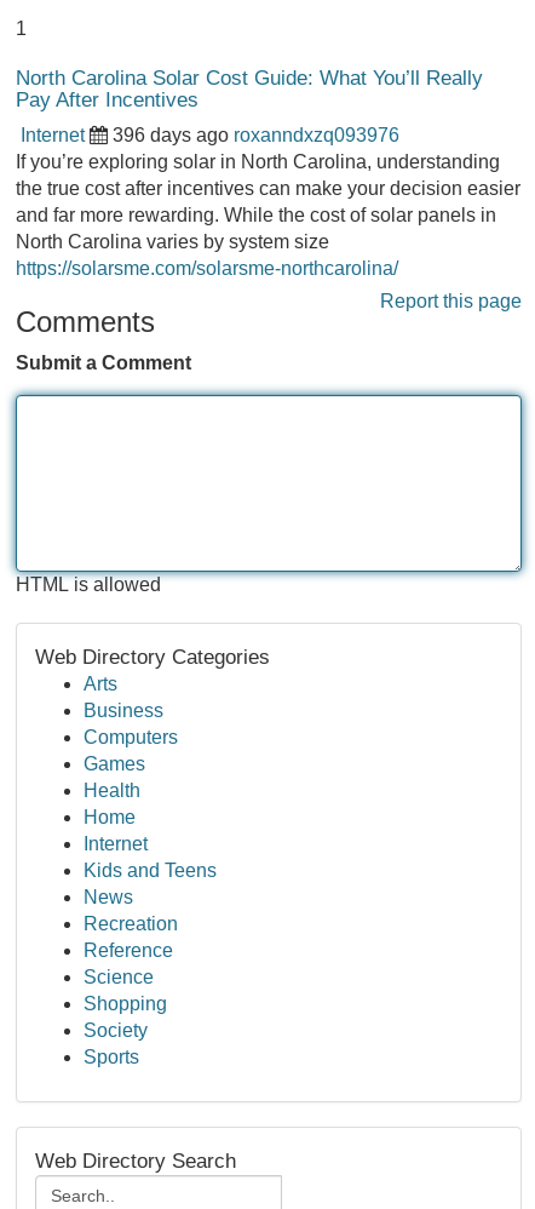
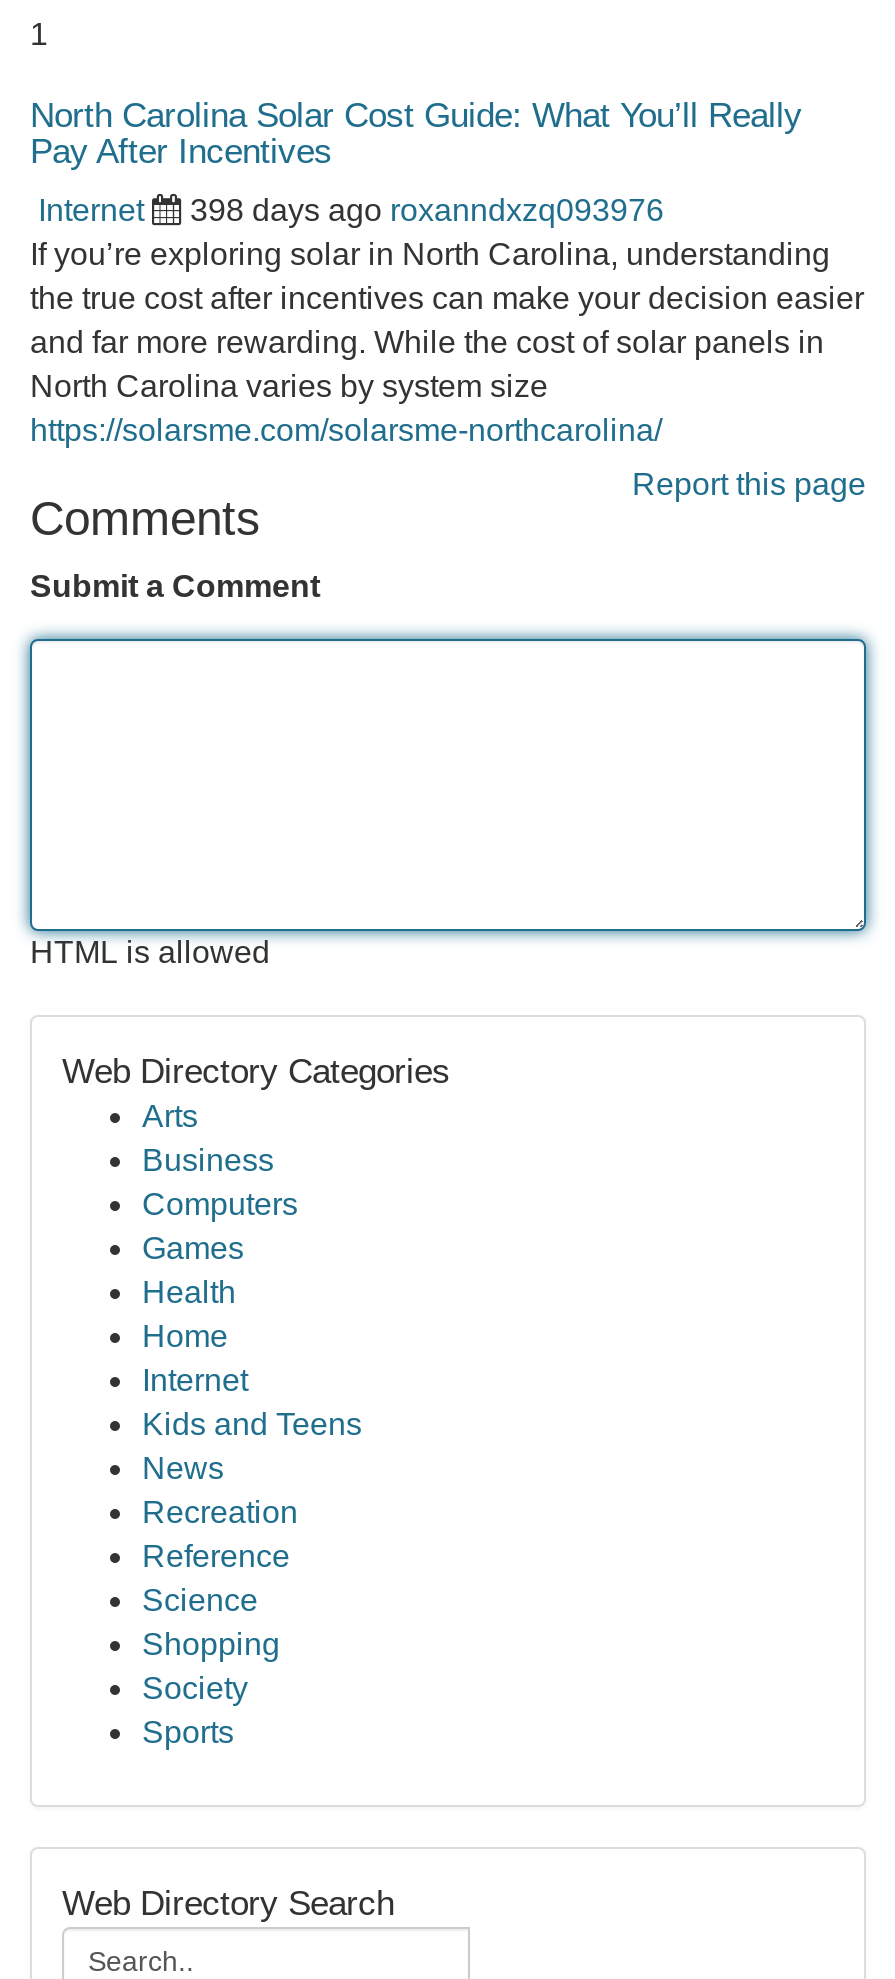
[113,125,399,145] 396 days ago roxanndxzq093976 -> [190,193,664,227] 398 days ago roxanndxzq093976

